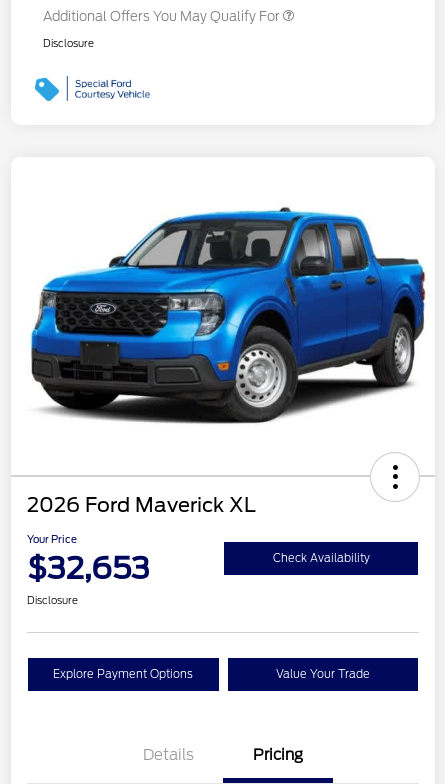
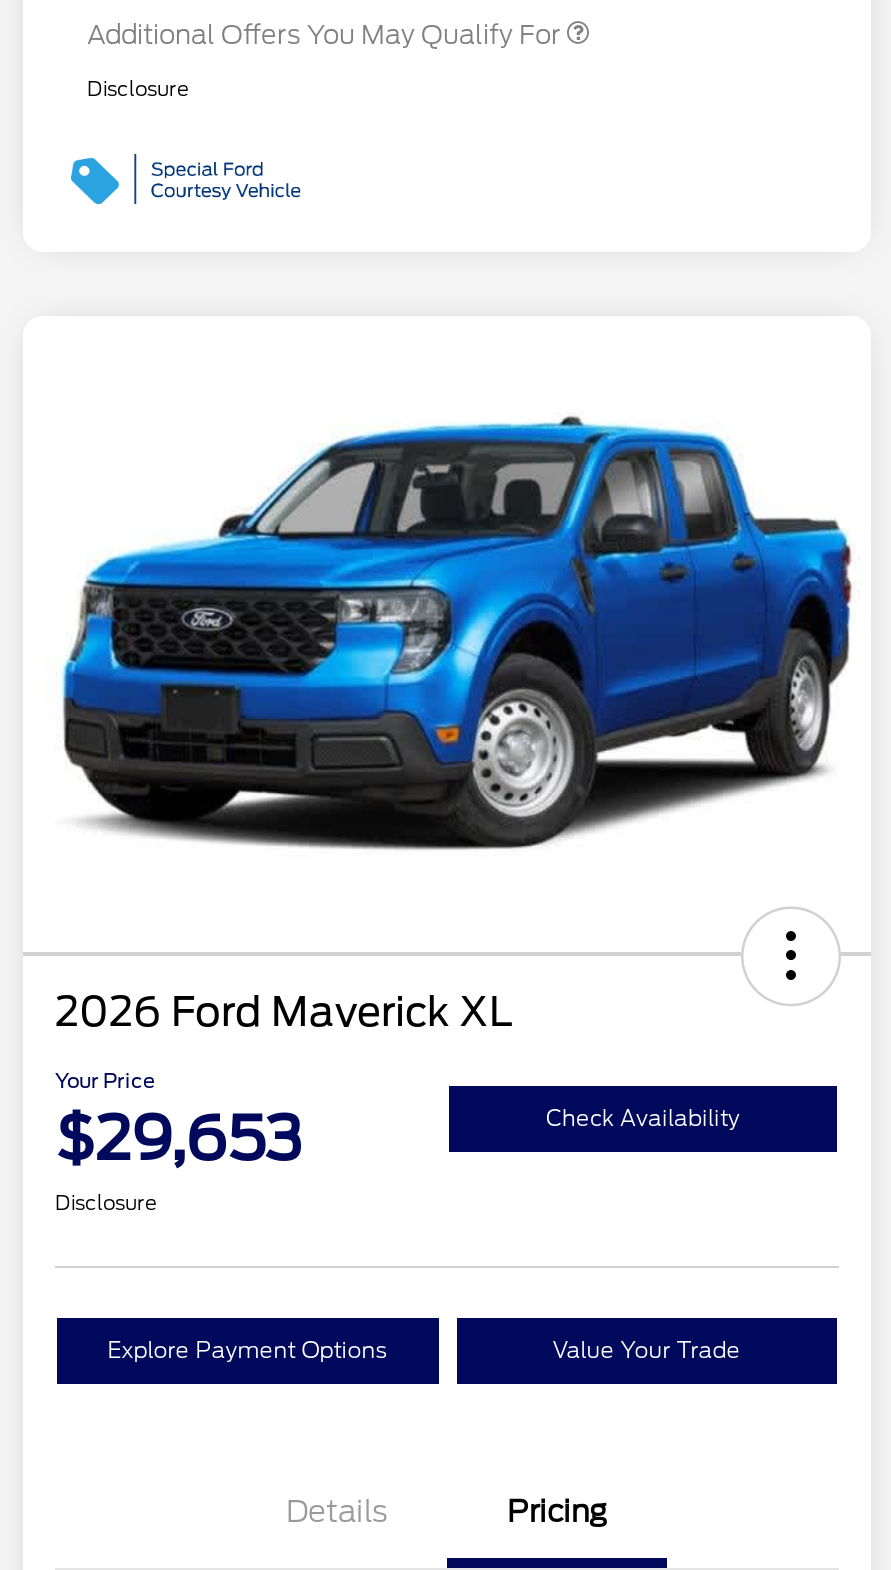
[27,550,150,586] $32,653 -> [55,1103,303,1175] $29,653

